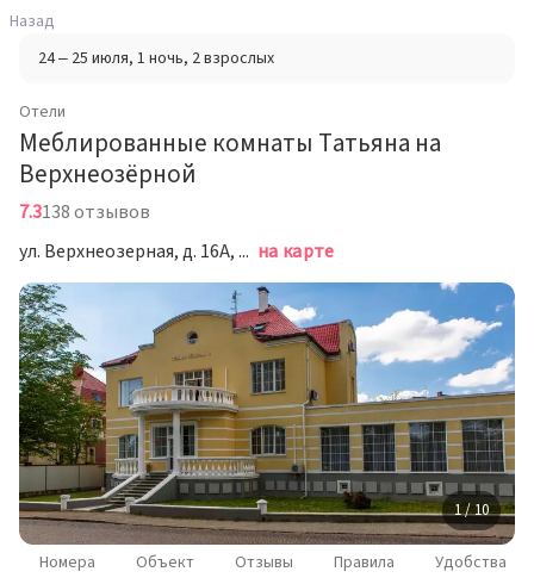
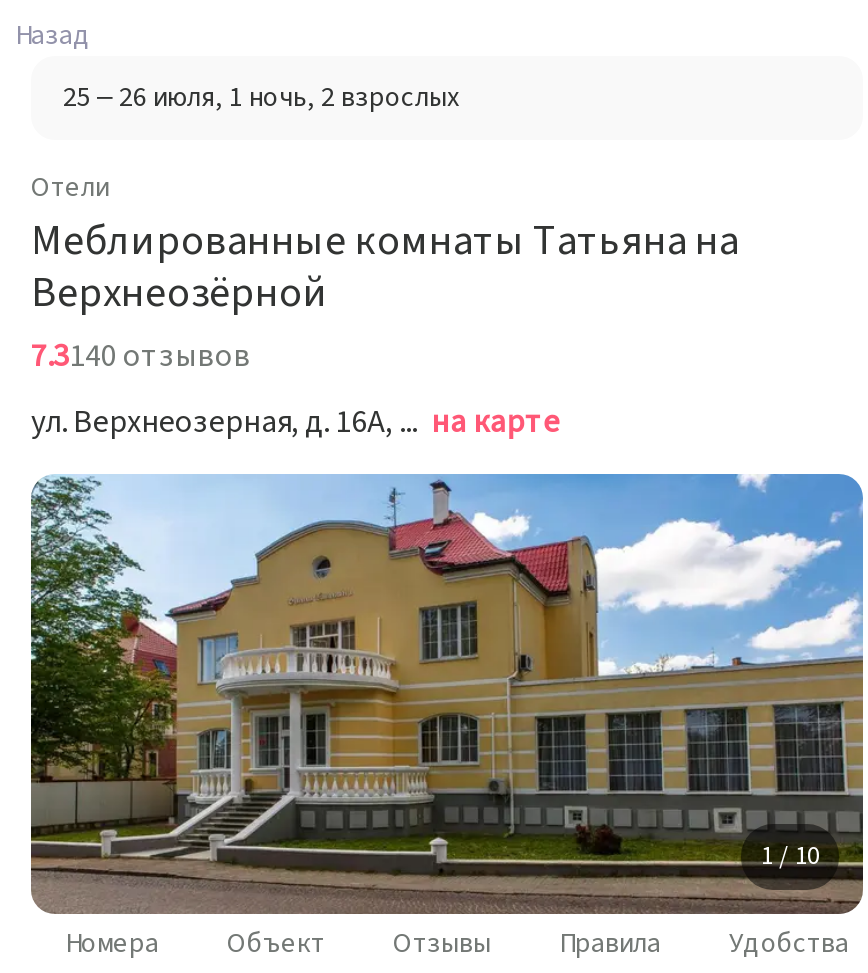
[38,46,274,70] 24 – 25 июля, 1 ночь, 2 взрослых -> [63,78,459,118] 25 – 26 июля, 1 ночь, 2 взрослых
[19,199,150,225] 7.3138 отзывов -> [31,334,251,378] 7.3140 отзывов

